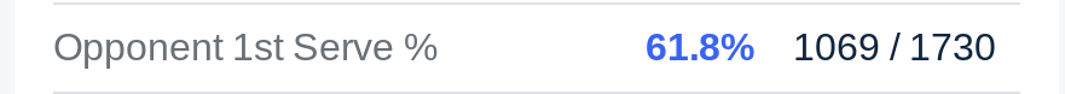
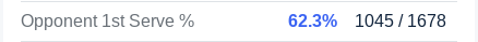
[646,27,754,67] 61.8% -> [288,12,337,30] 62.3%
[793,27,996,67] 1069 / 1730 -> [355,12,446,30] 1045 / 1678

